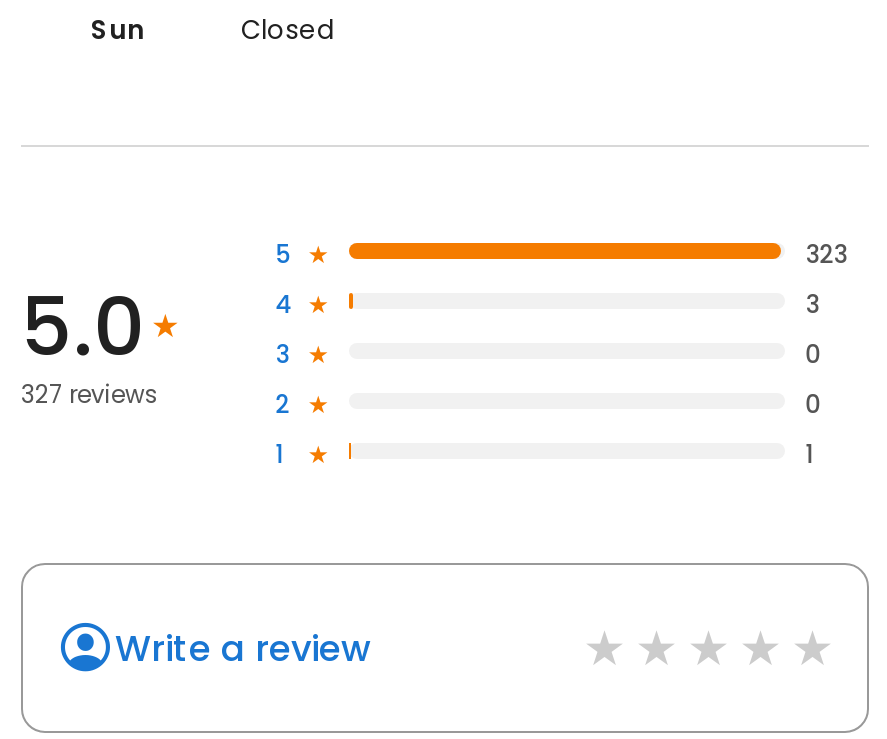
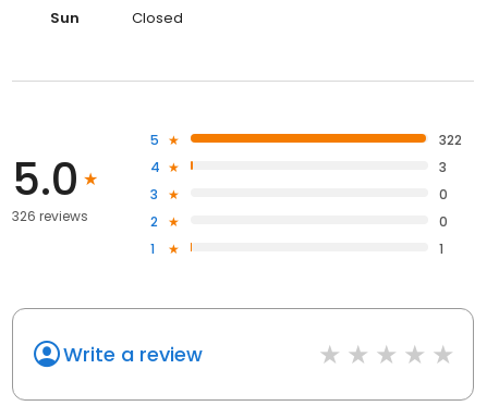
[805,236,847,270] 323 -> [439,130,462,149] 322
[21,377,159,411] 327 reviews -> [12,207,88,225] 326 reviews

